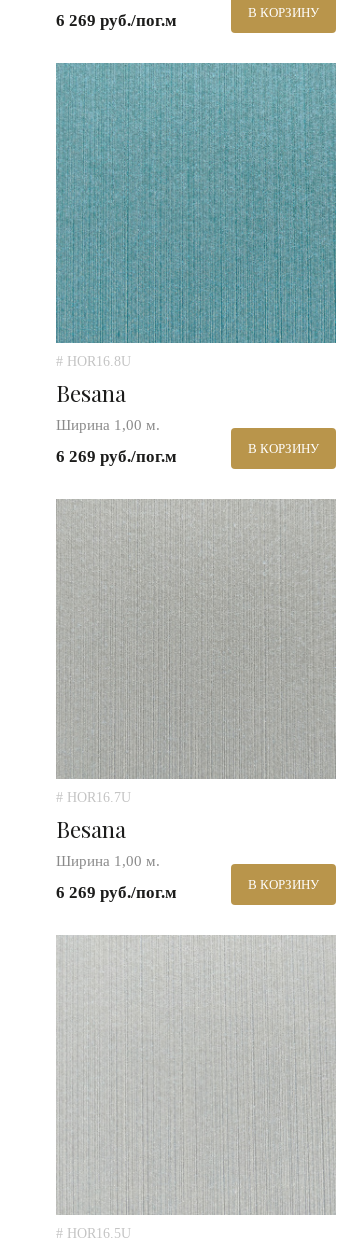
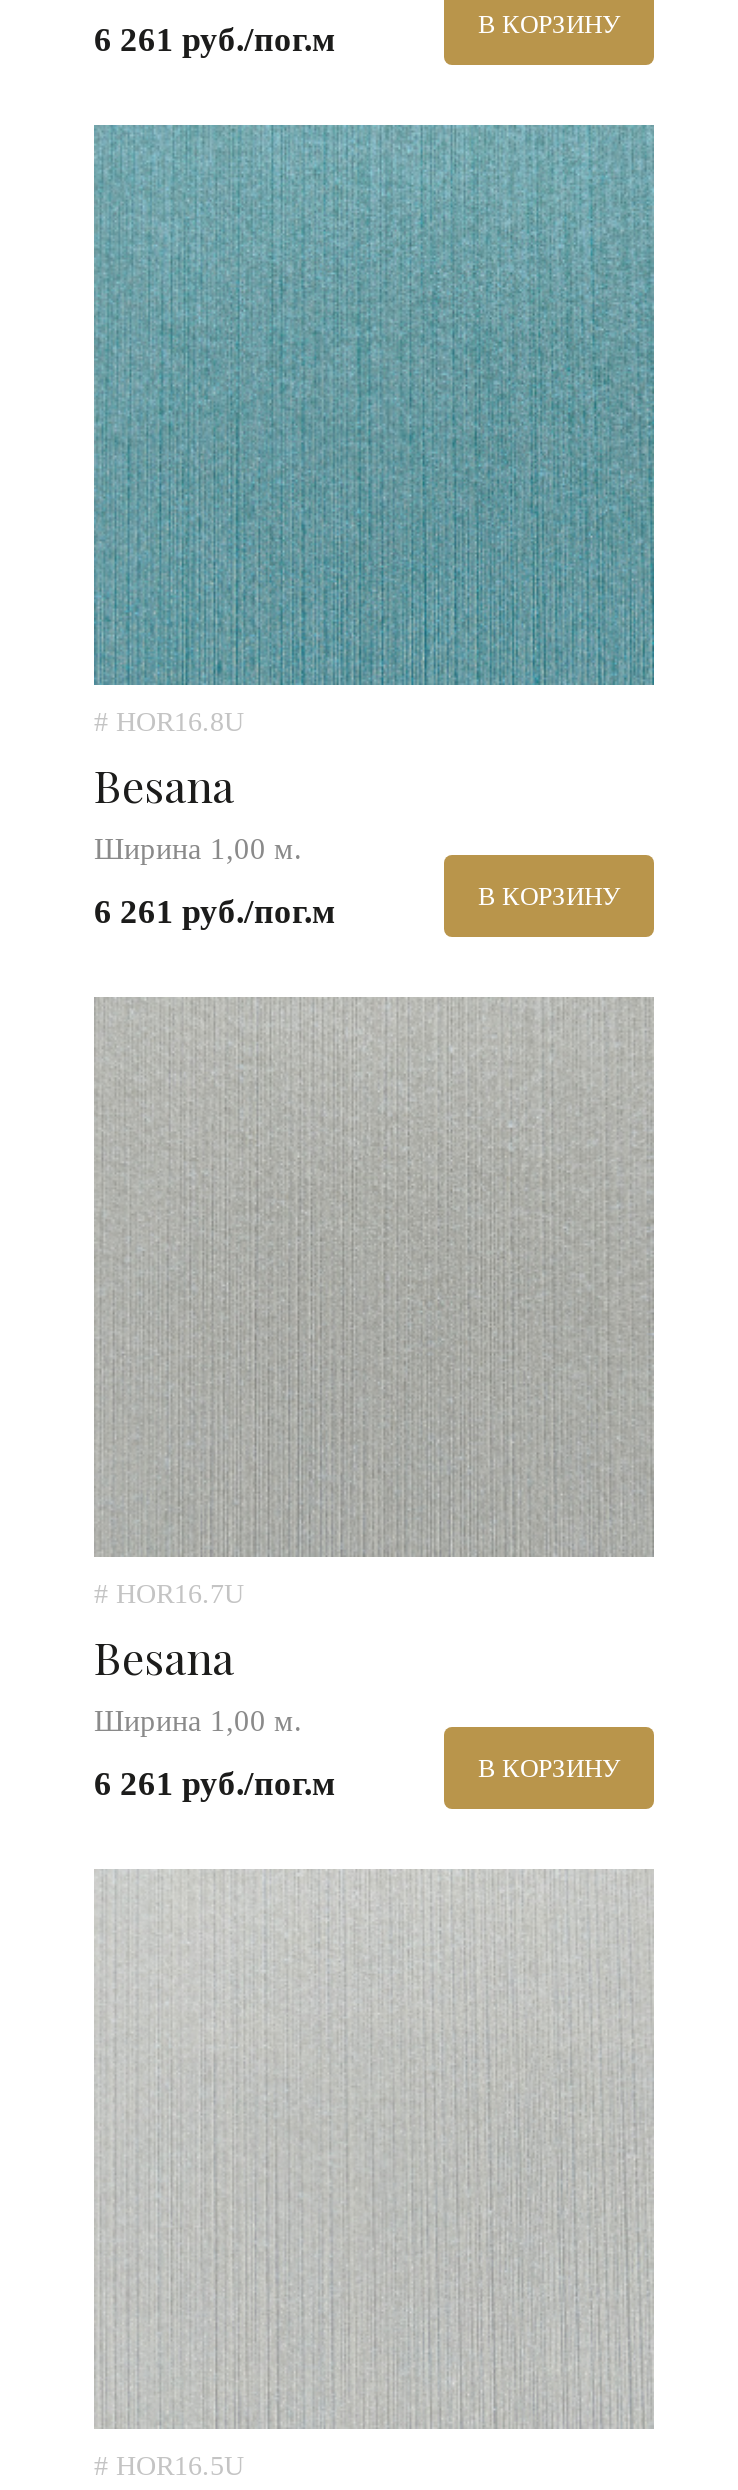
[56,11,177,30] 6 269 руб./пог.м -> [94,21,336,59] 6 261 руб./пог.м
[56,447,177,466] 6 269 руб./пог.м -> [94,893,336,931] 6 261 руб./пог.м
[56,883,177,902] 6 269 руб./пог.м -> [94,1765,336,1803] 6 261 руб./пог.м

